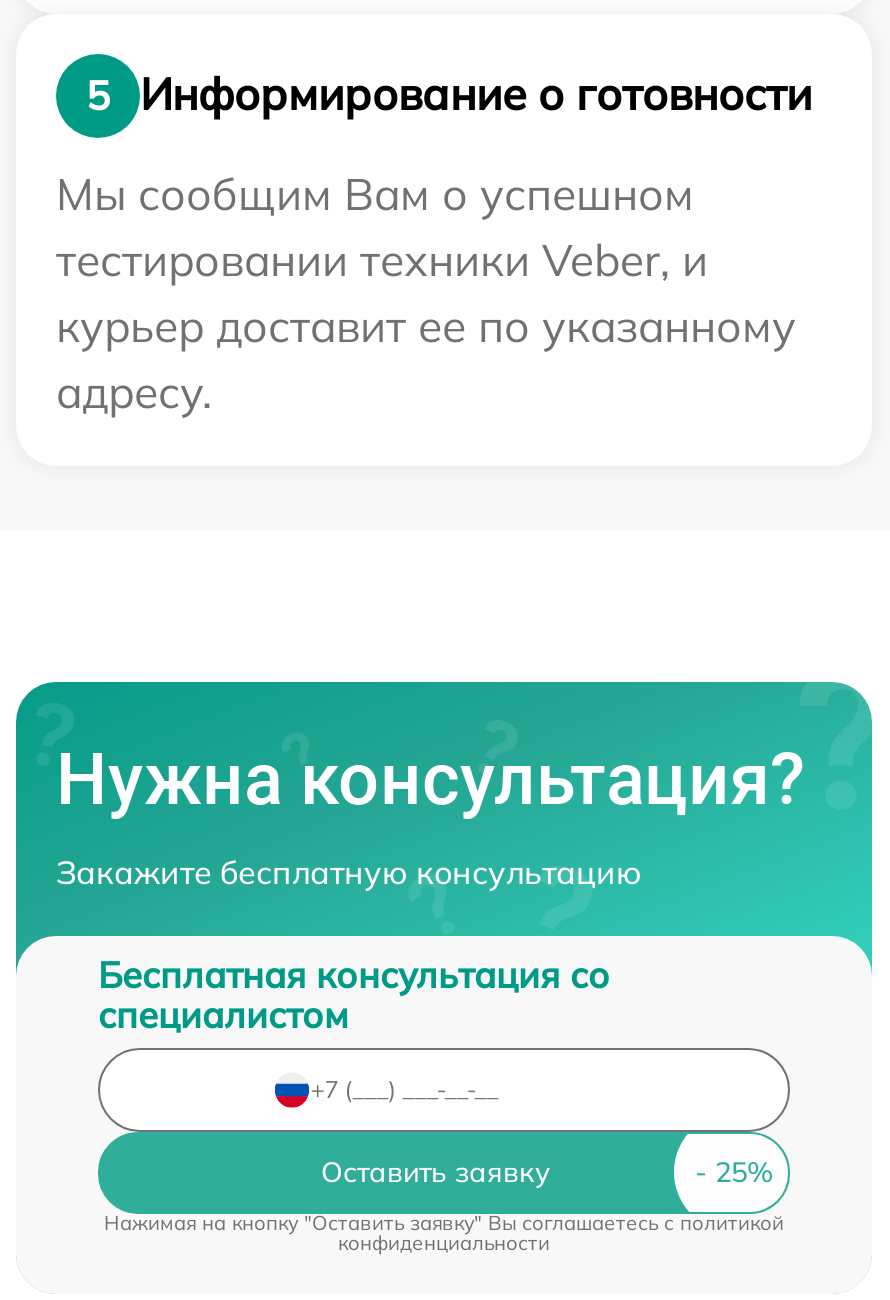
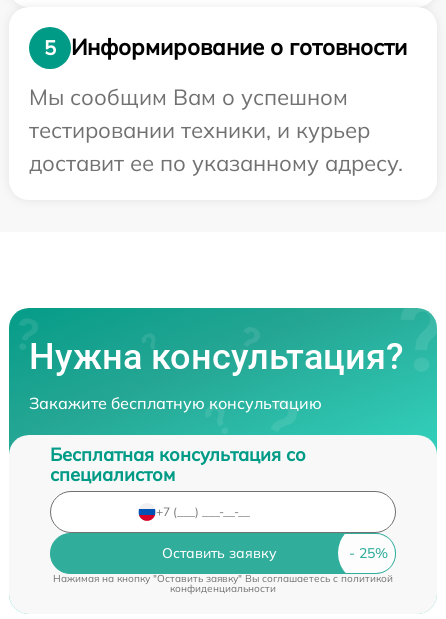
[56,231,796,419] тестировании техники Veber, и | курьер доставит ее по указанному | адресу. -> [29,116,403,177] тестировании техники, и курьер | доставит ее по указанному адресу.

